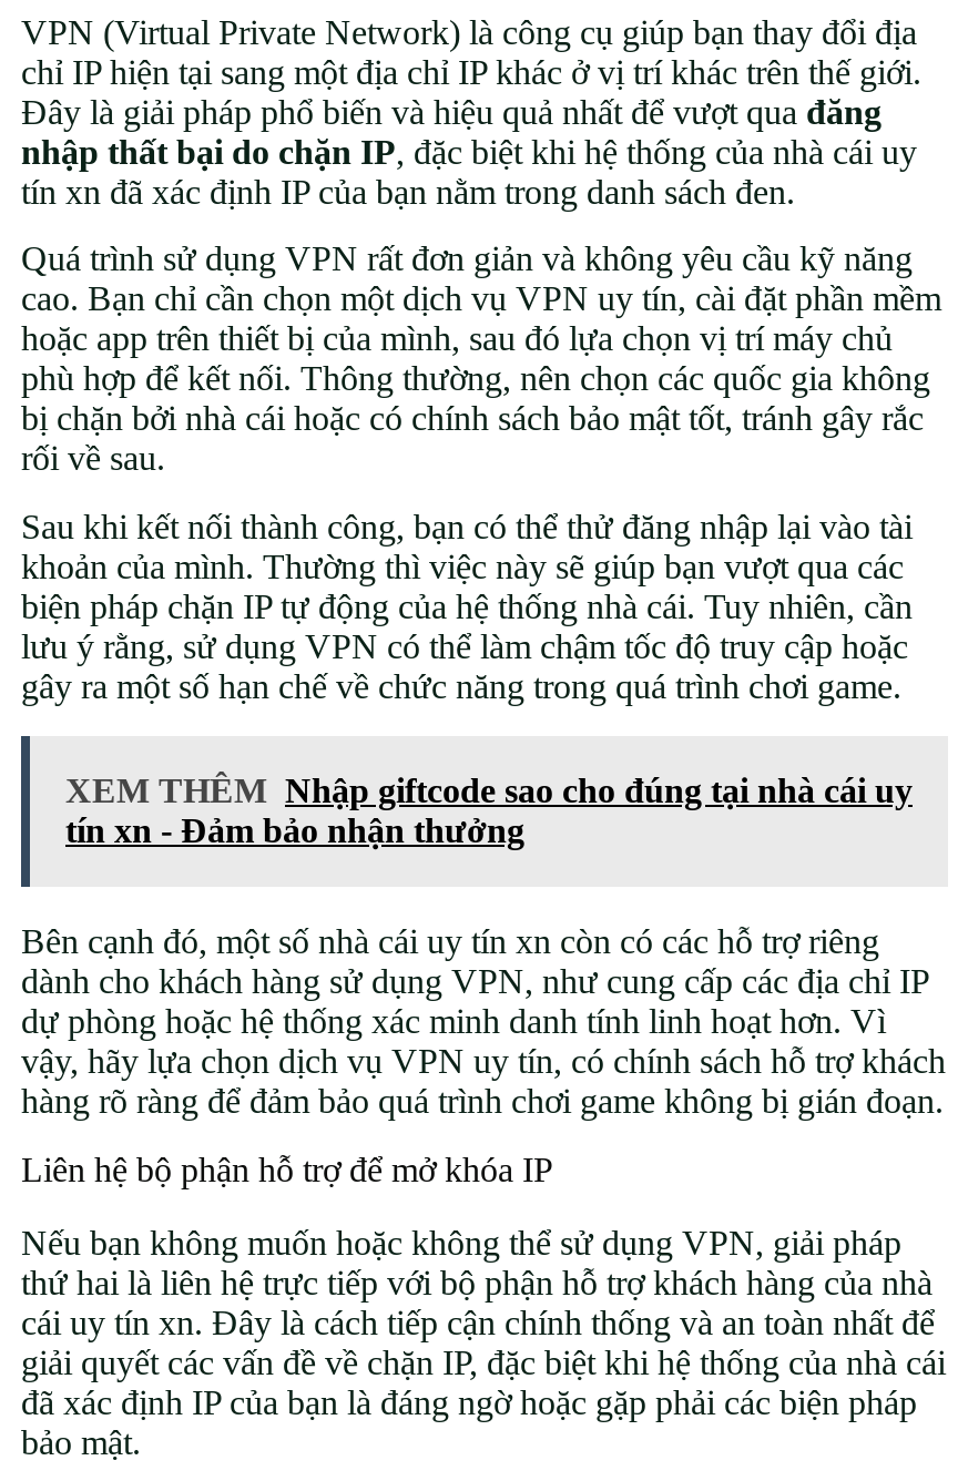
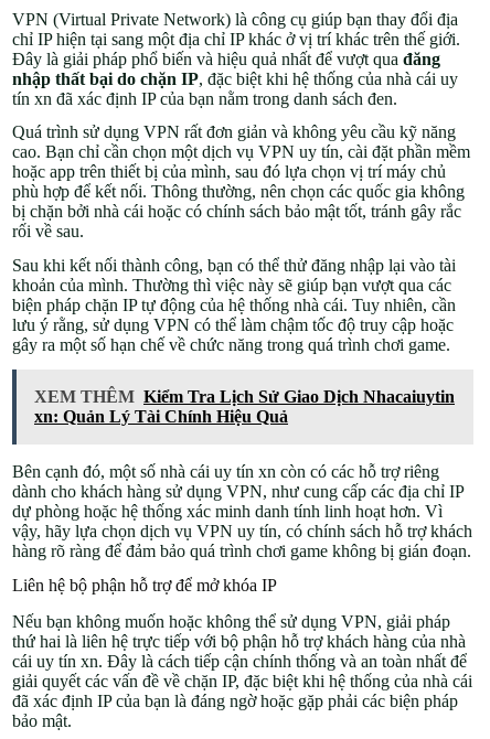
[65,772,913,849] XEM THÊM Nhập giftcode sao cho đúng tại nhà cái uy | tín xn - Đảm bảo nhận thưởng -> [34,387,455,426] XEM THÊM Kiểm Tra Lịch Sử Giao Dịch Nhacaiuytin | xn: Quản Lý Tài Chính Hiệu Quả

